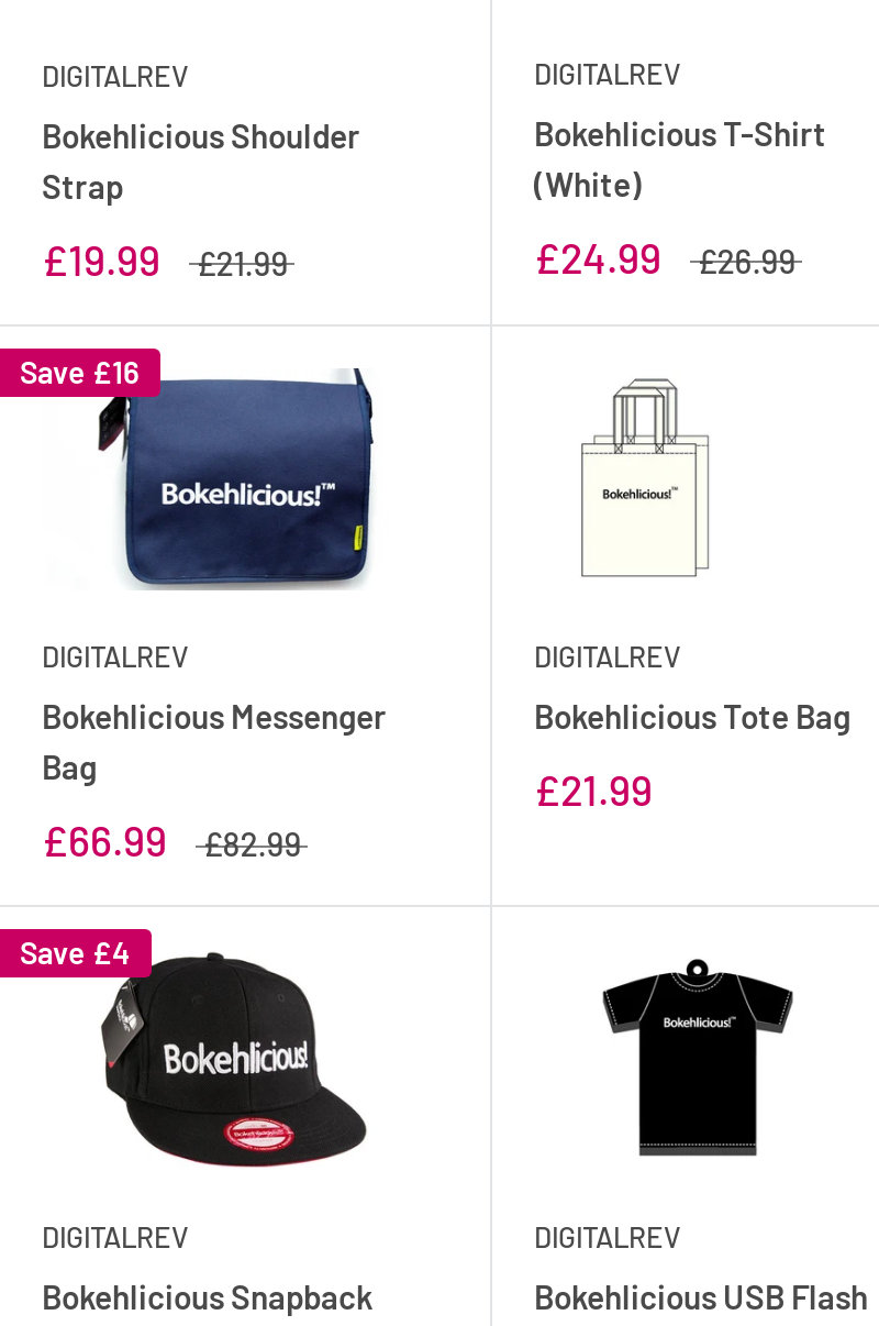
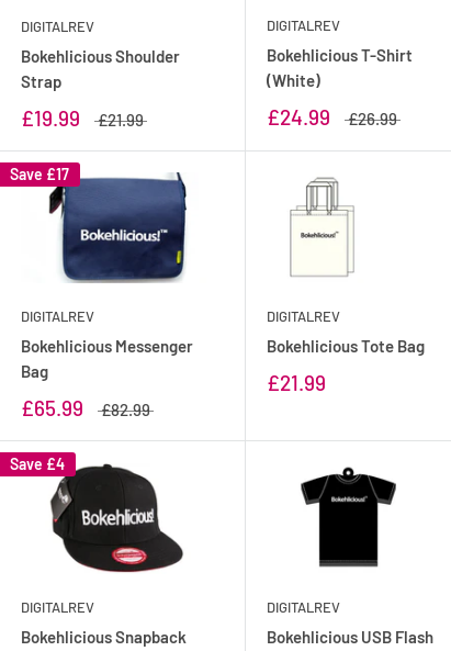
[20,353,138,390] Save £16 -> [10,165,69,184] Save £17
[42,815,302,865] £66.99 £82.99 -> [21,396,151,421] £65.99 £82.99

